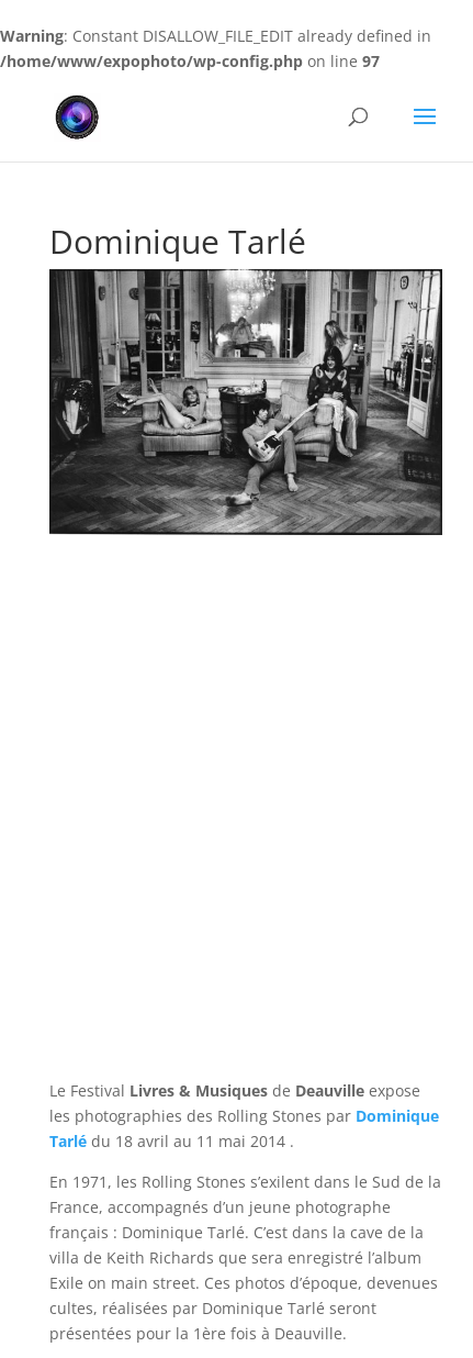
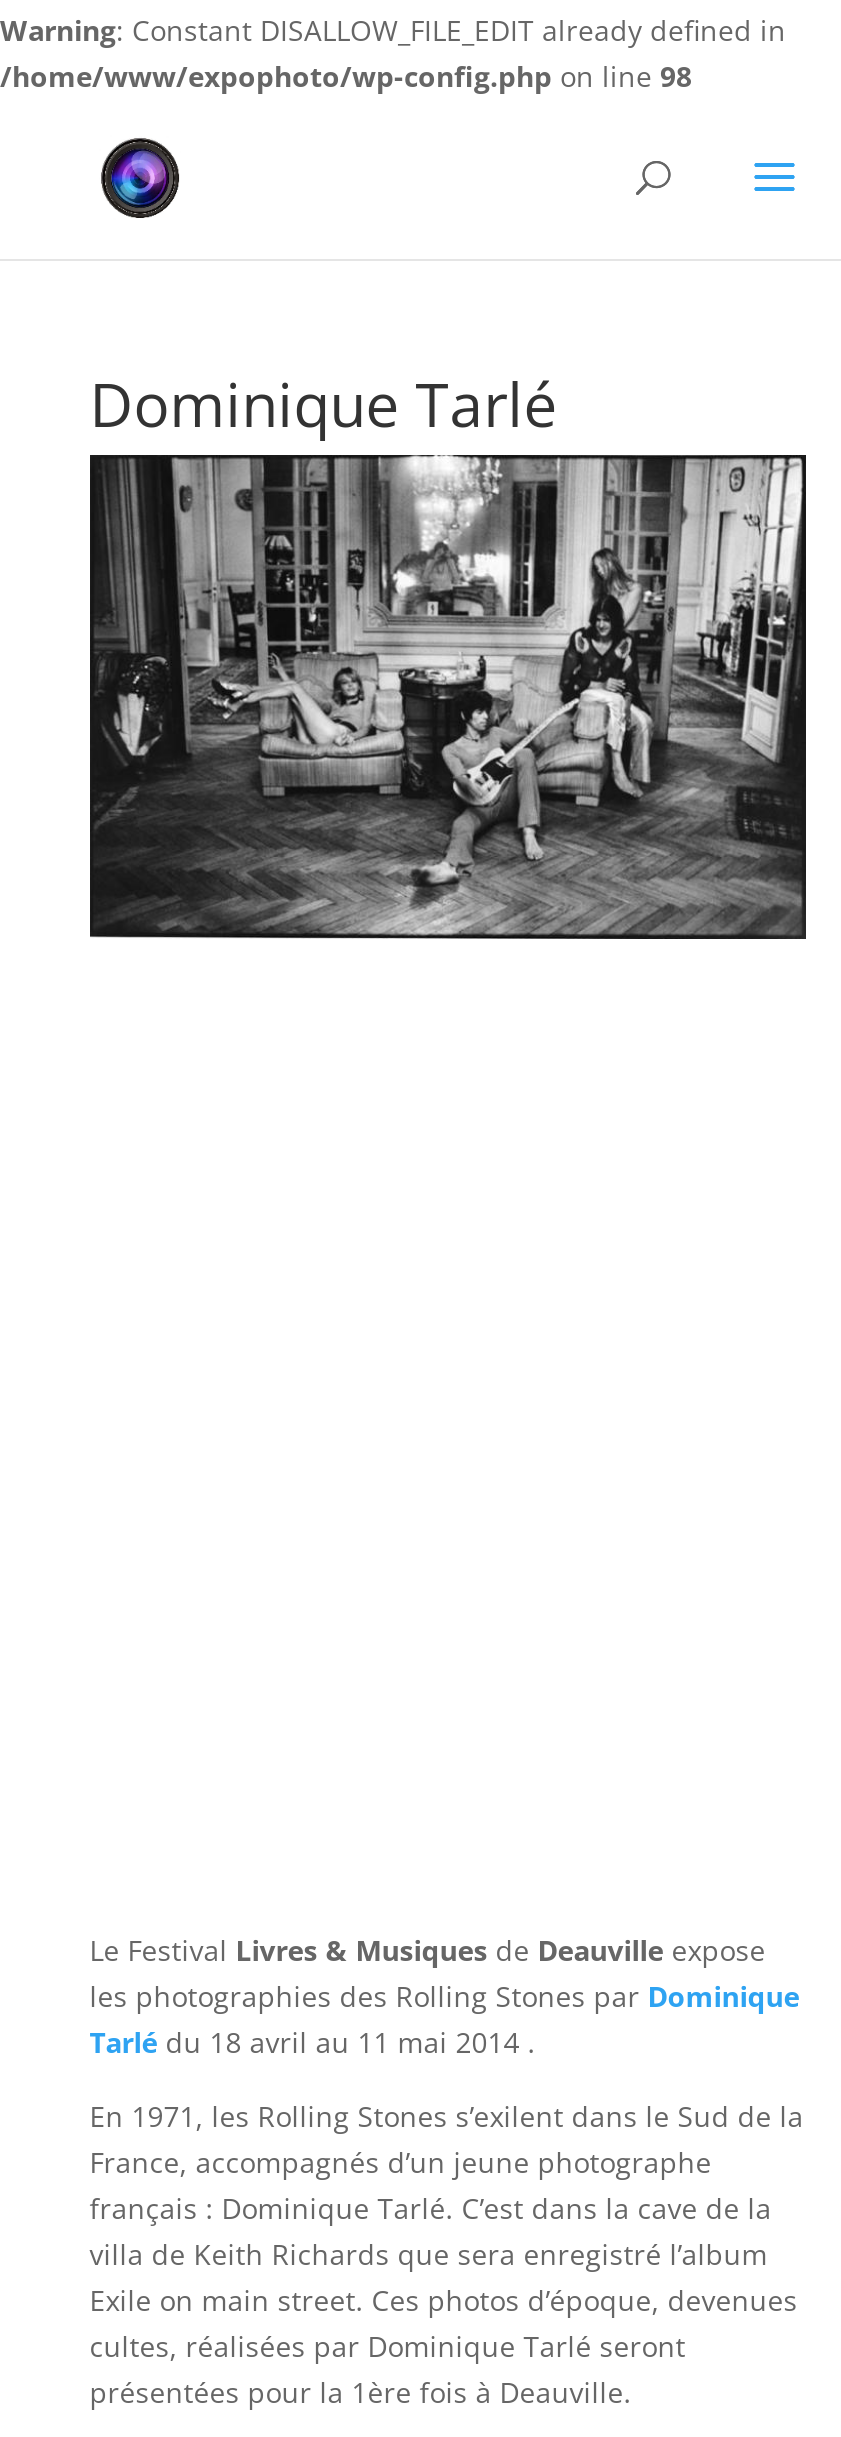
[0,51,380,71] /home/www/expophoto/wp-config.php on line 97 -> [0,57,692,95] /home/www/expophoto/wp-config.php on line 98

